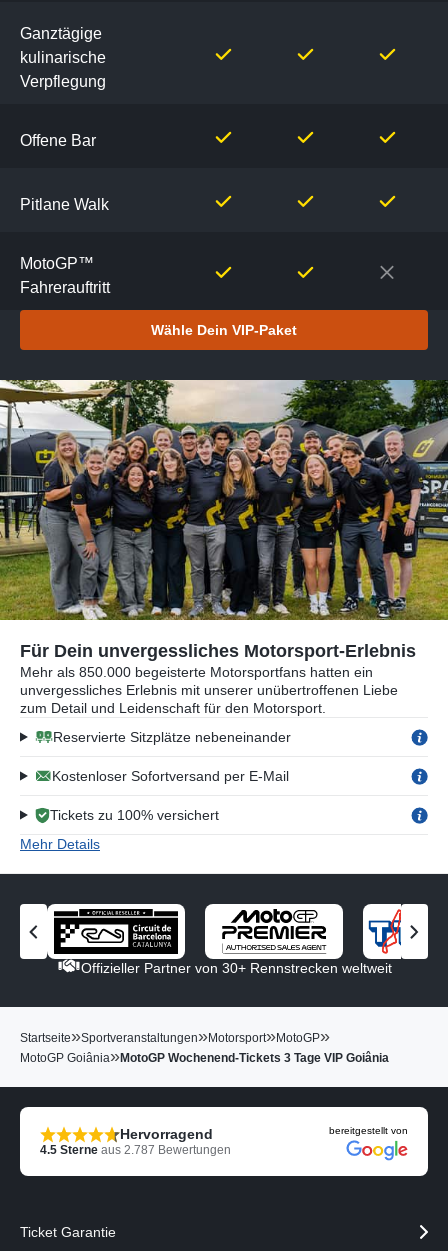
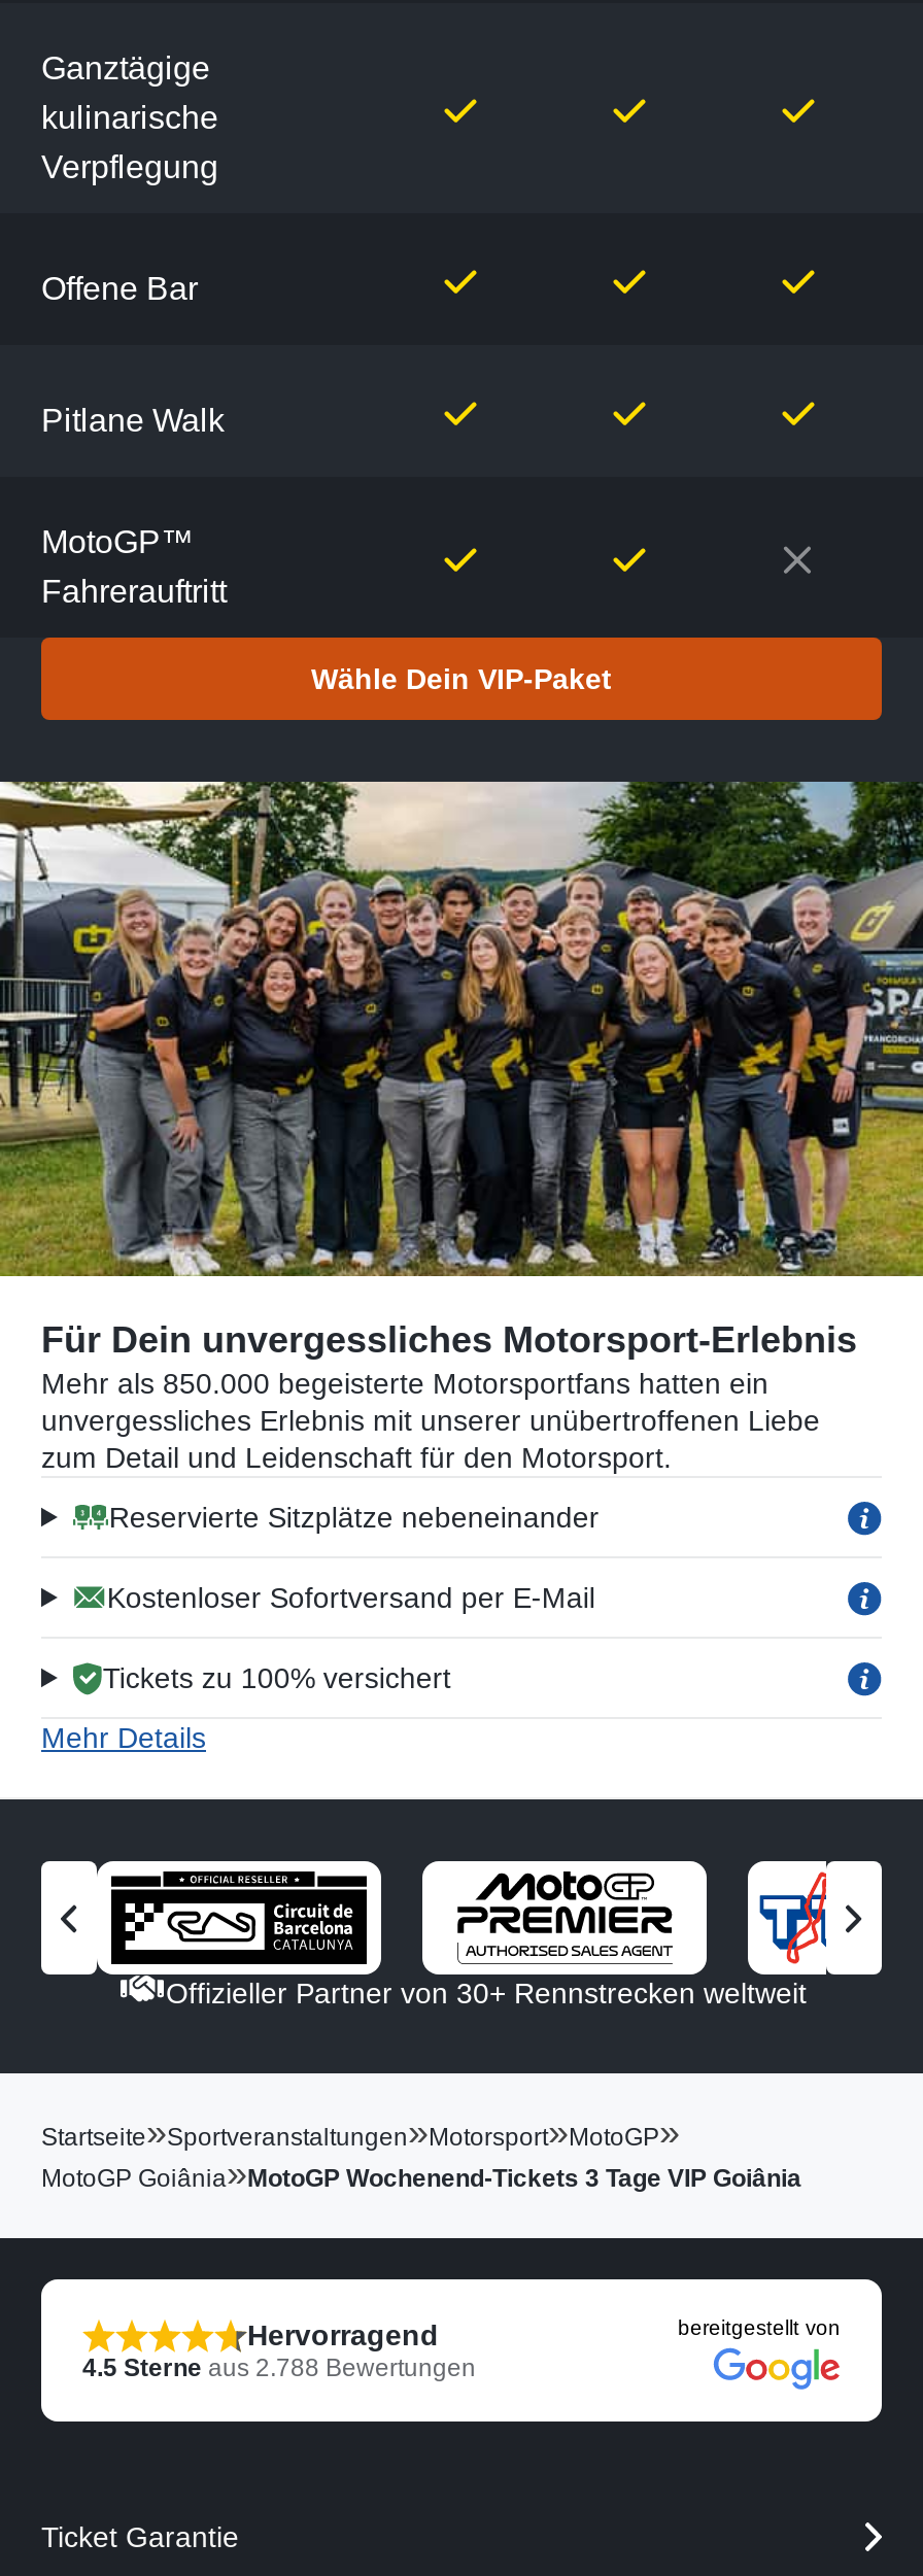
[40,1143,231,1157] 4.5 Sterne aus 2.787 Bewertungen -> [82,2354,476,2382] 4.5 Sterne aus 2.788 Bewertungen

